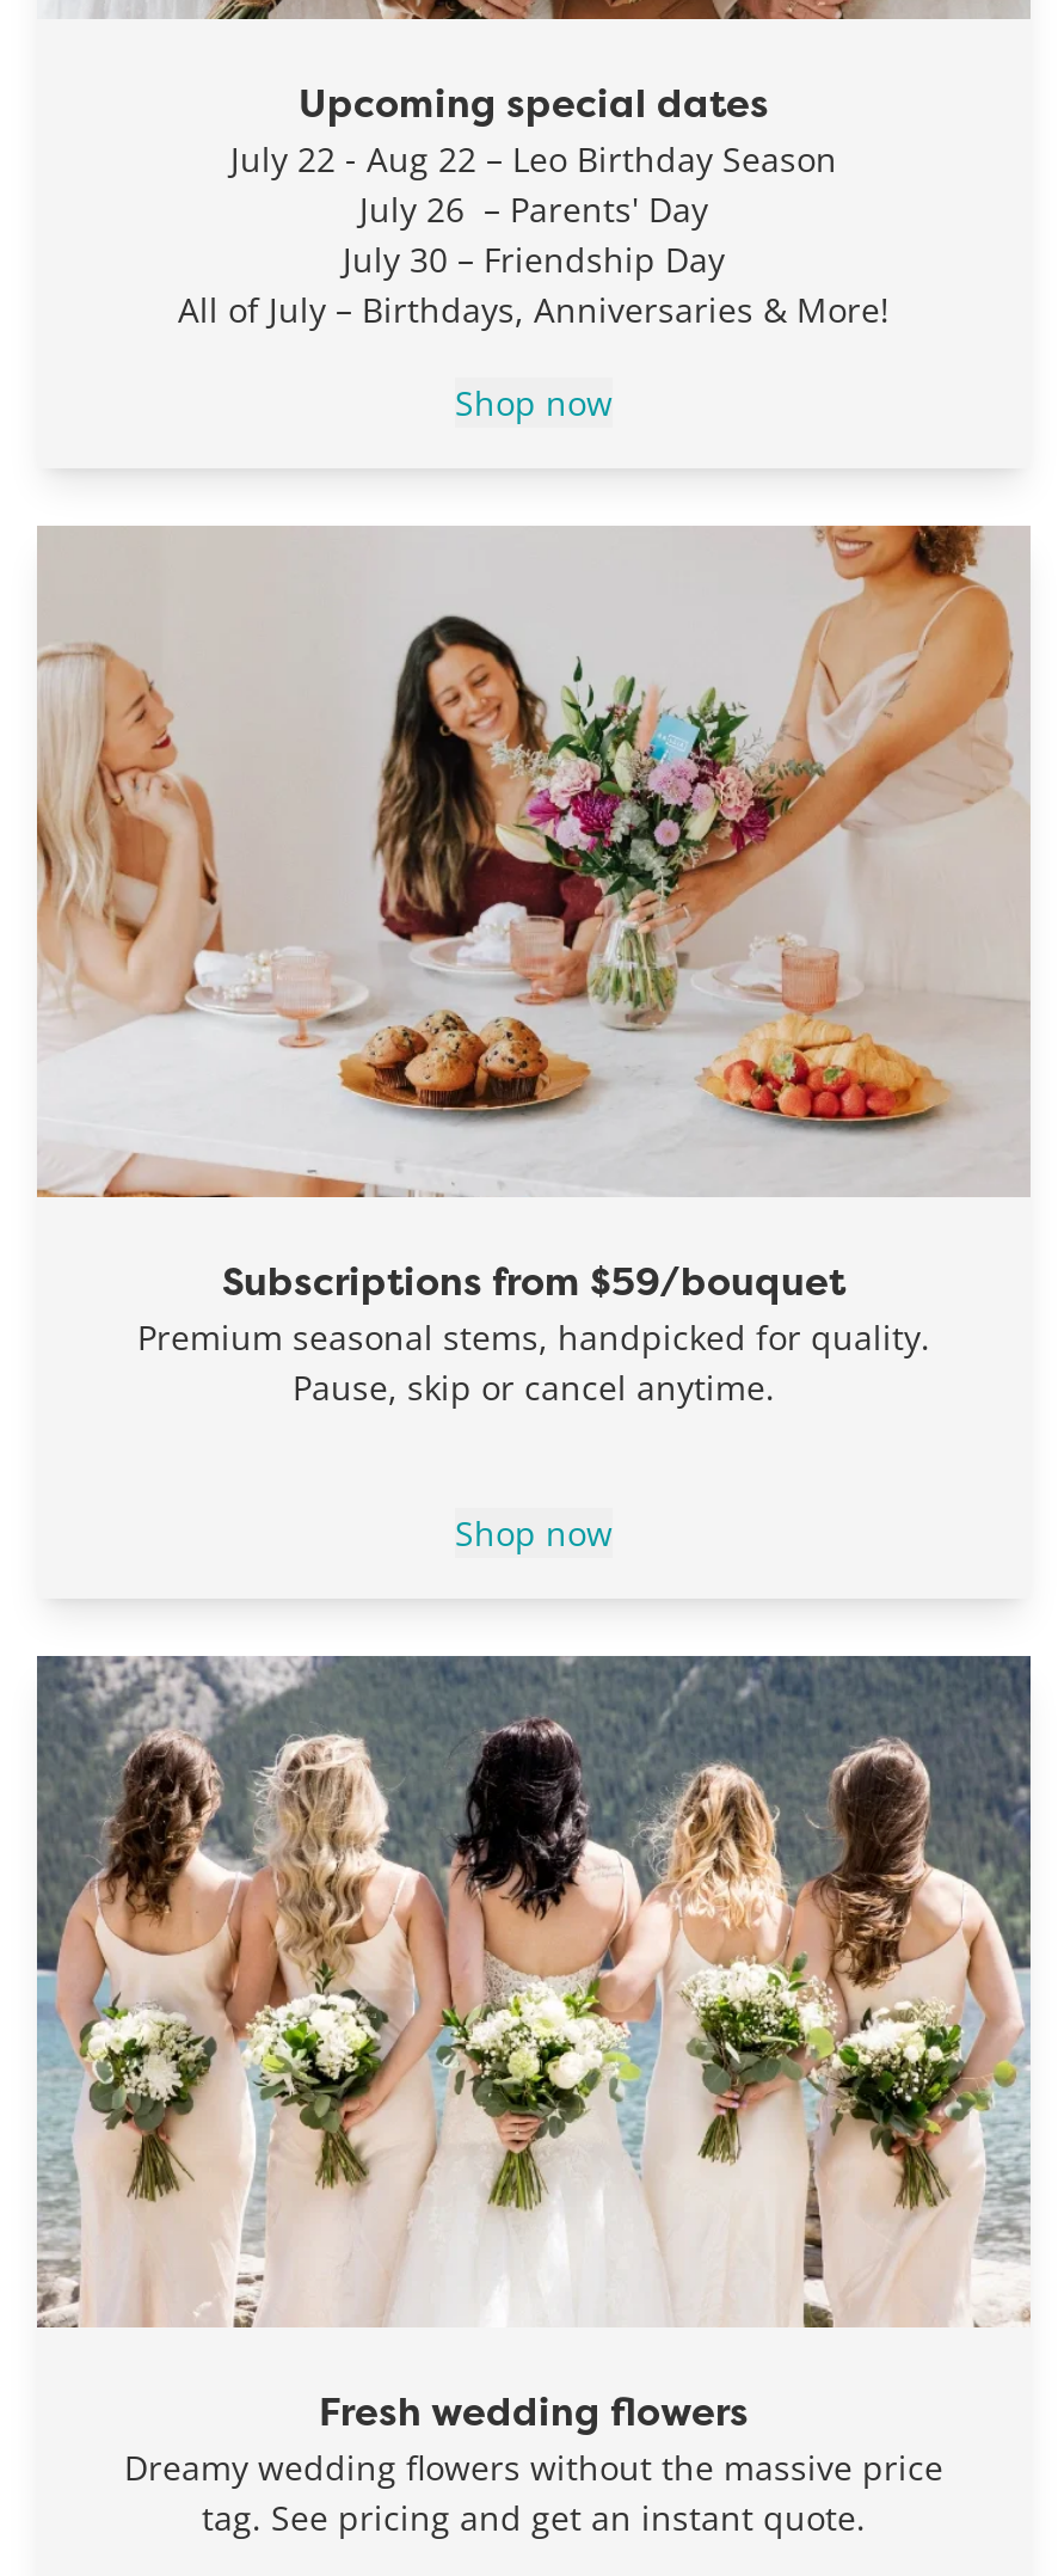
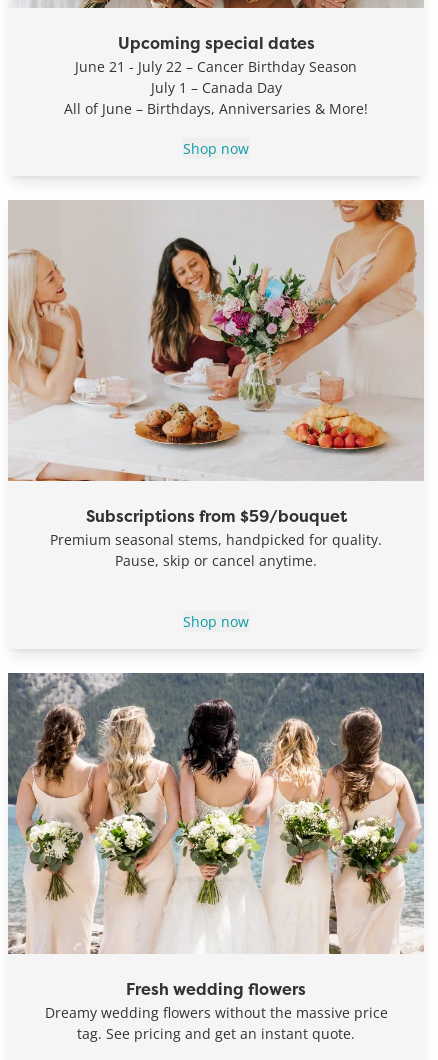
[178,136,890,332] July 22 - Aug 22 – Leo Birthday Season | July 26 – Parents' Day | July 30 – Friendship Day | All of July – Birthdays, Anniversaries & More! -> [64,57,368,118] June 21 - July 22 – Cancer Birthday Season | July 1 – Canada Day | All of June – Birthdays, Anniversaries & More!

